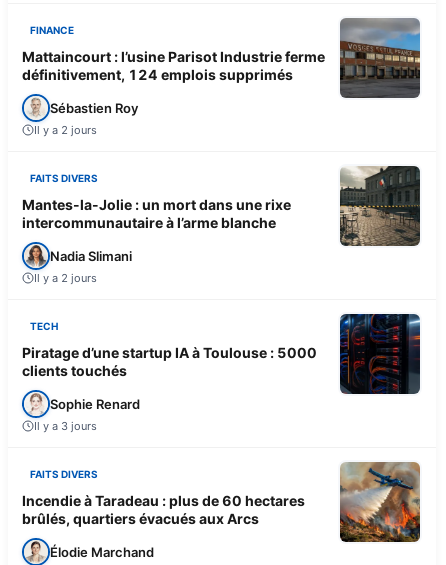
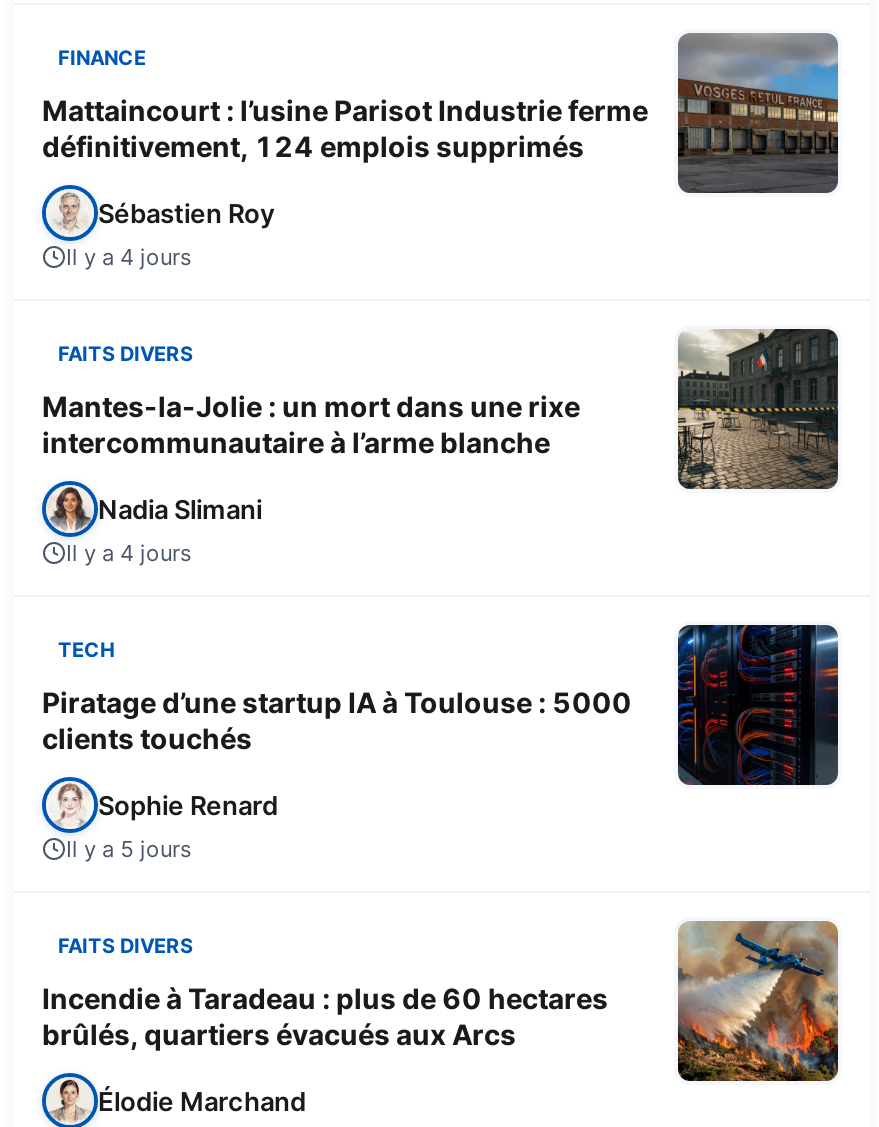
[34,123,97,137] Il y a 2 jours -> [66,242,192,270] Il y a 4 jours
[34,271,97,285] Il y a 2 jours -> [66,538,192,566] Il y a 4 jours
[34,419,97,433] Il y a 3 jours -> [66,834,192,862] Il y a 5 jours

